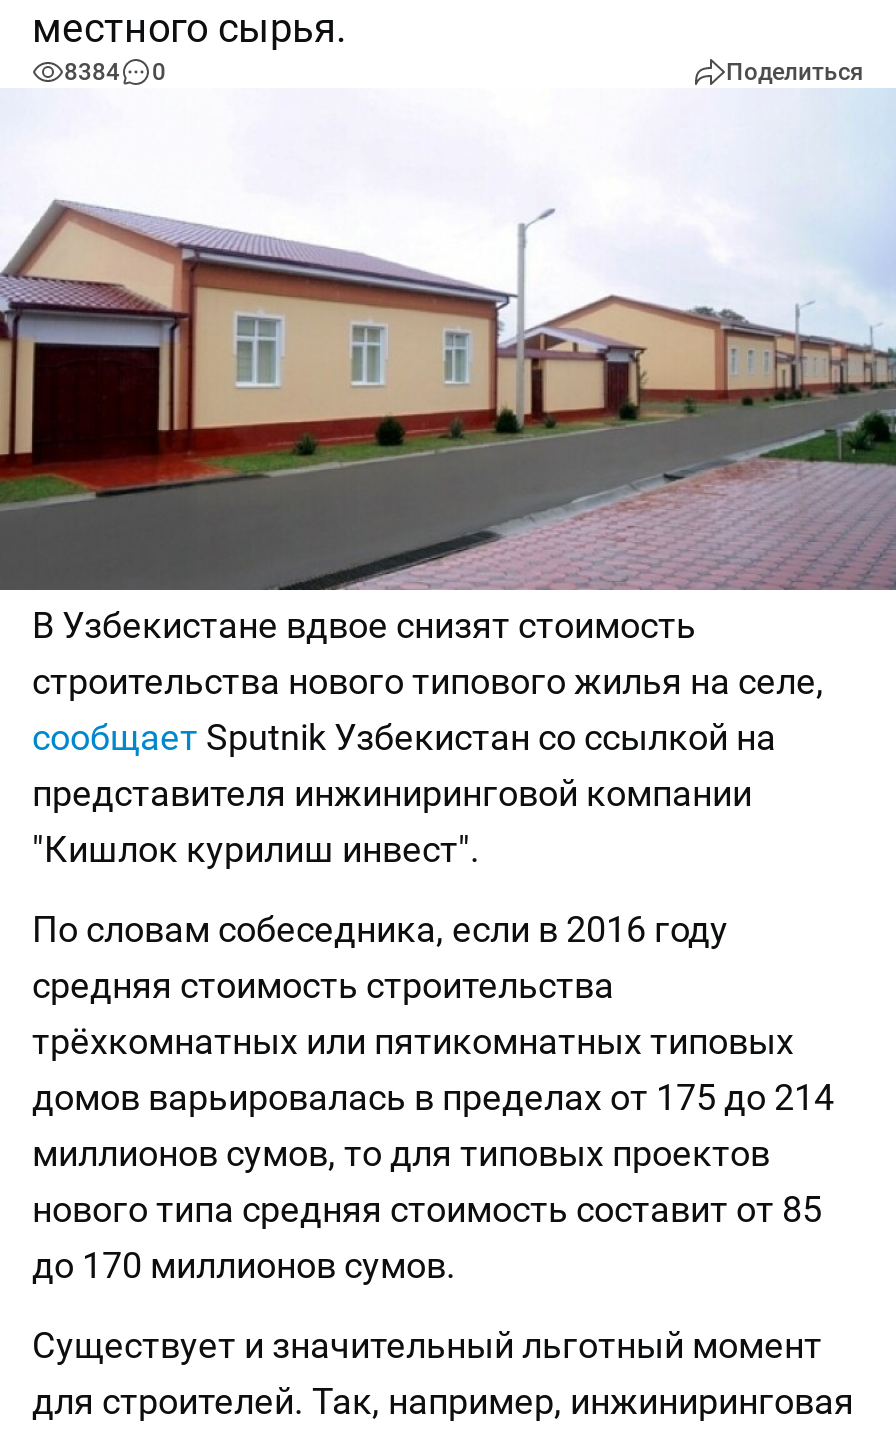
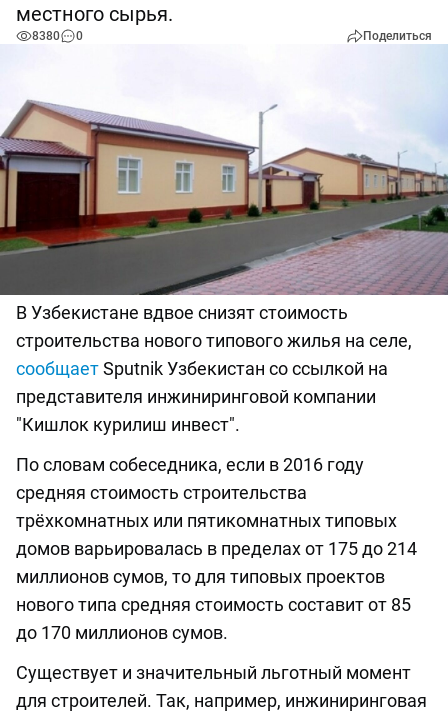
[64,58,166,86] 8384 0 -> [32,29,83,43] 8380 0

